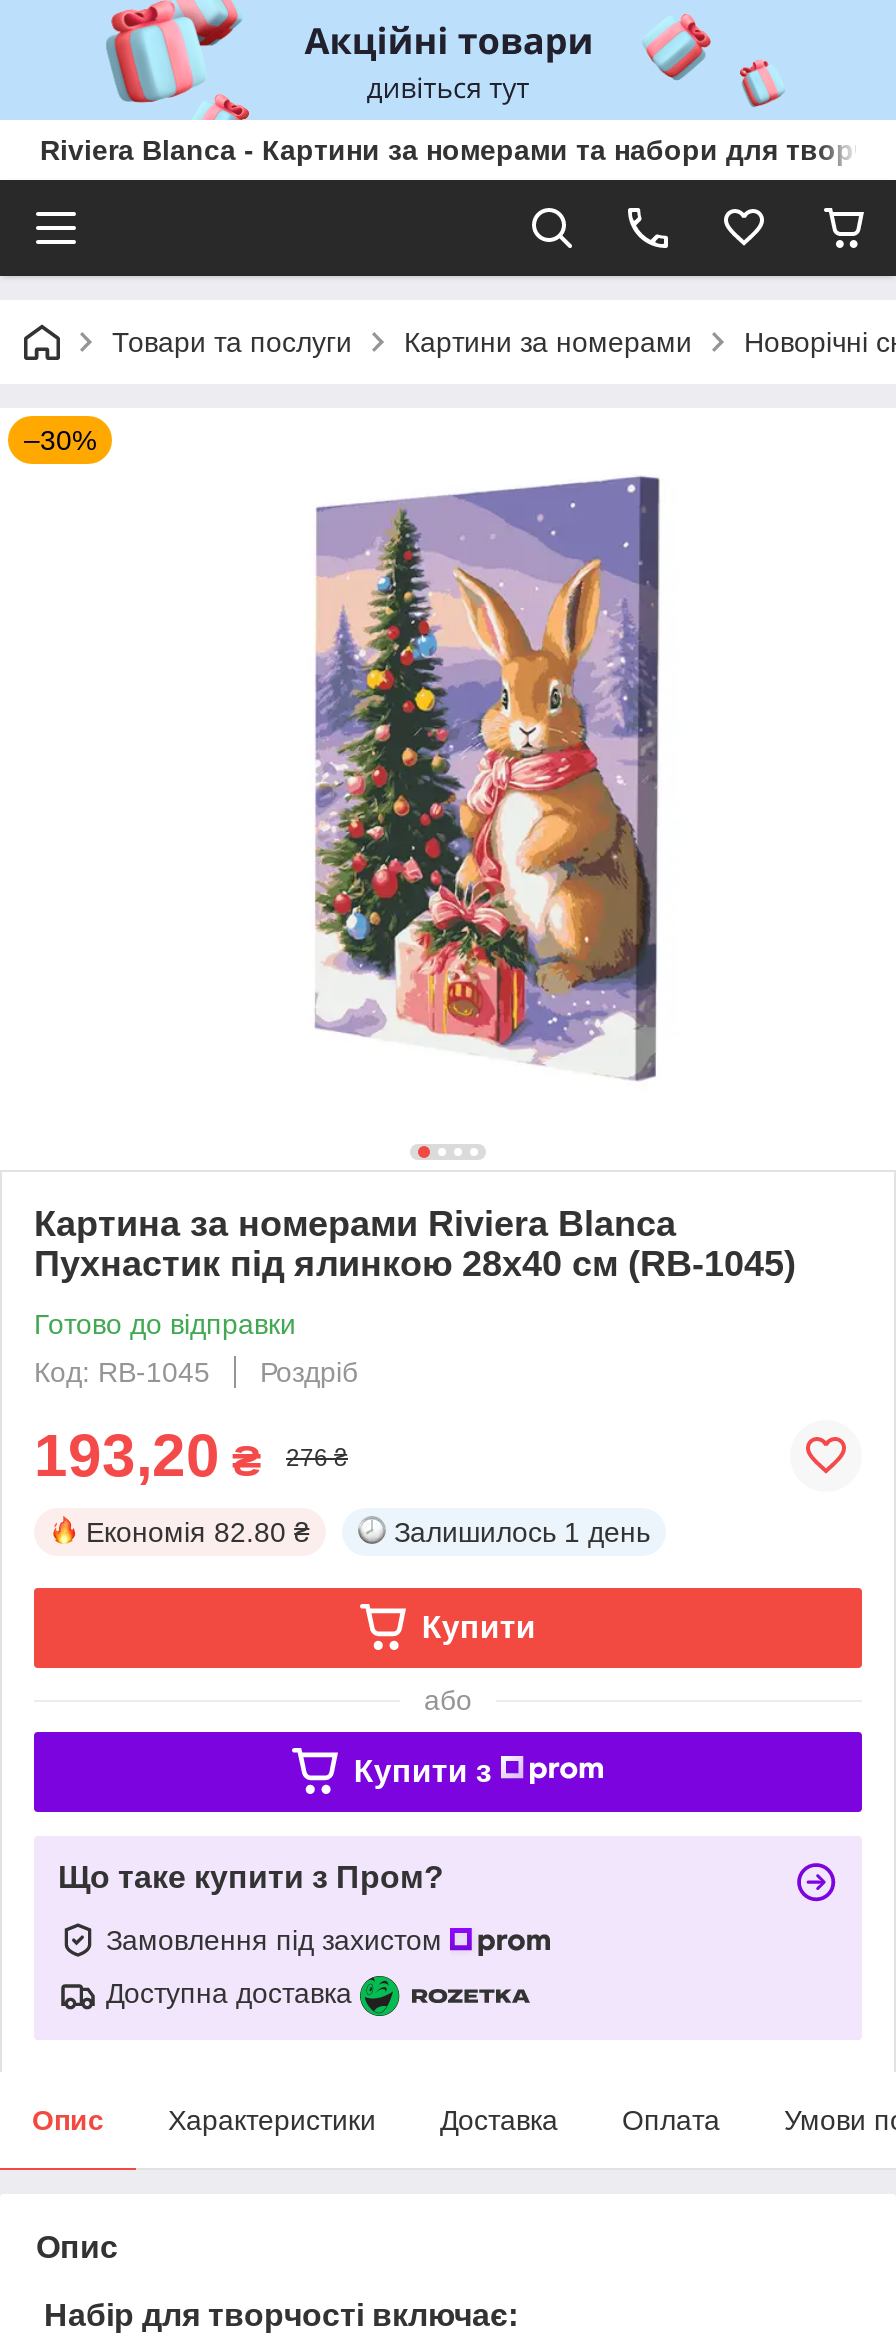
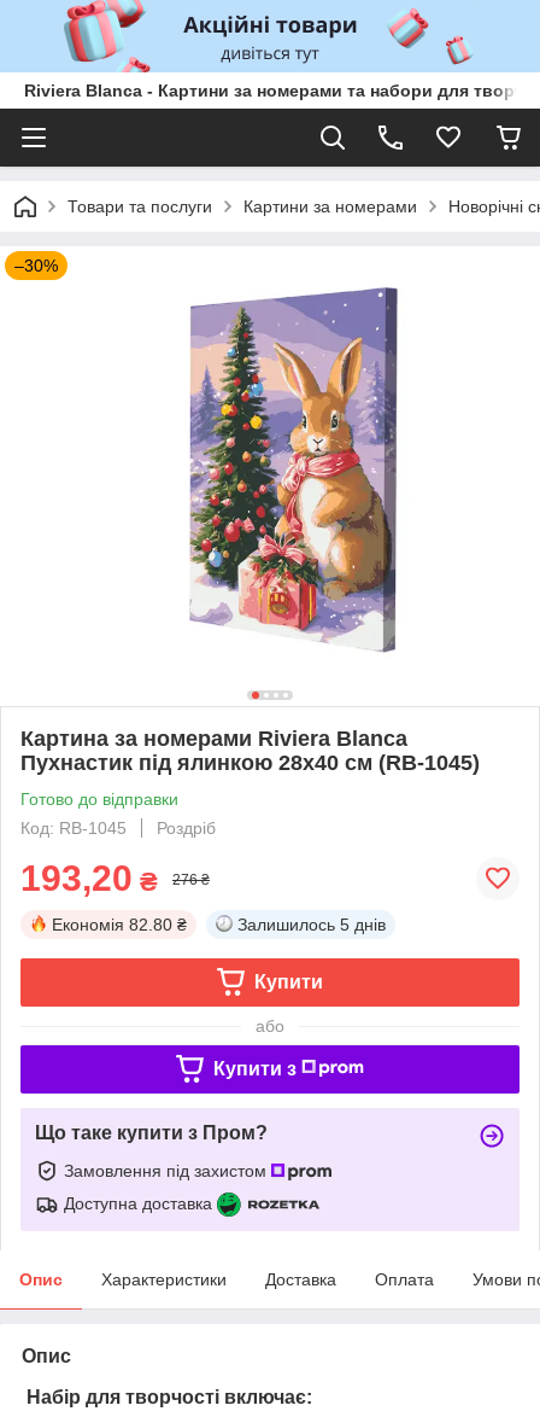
[394,1516,650,1548] Залишилось 1 день -> [237,915,386,934] Залишилось 5 днів

